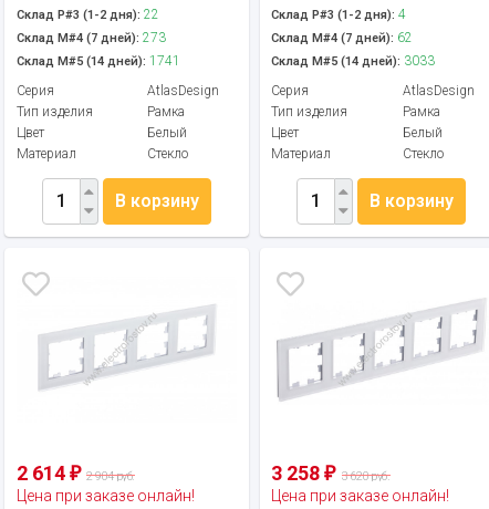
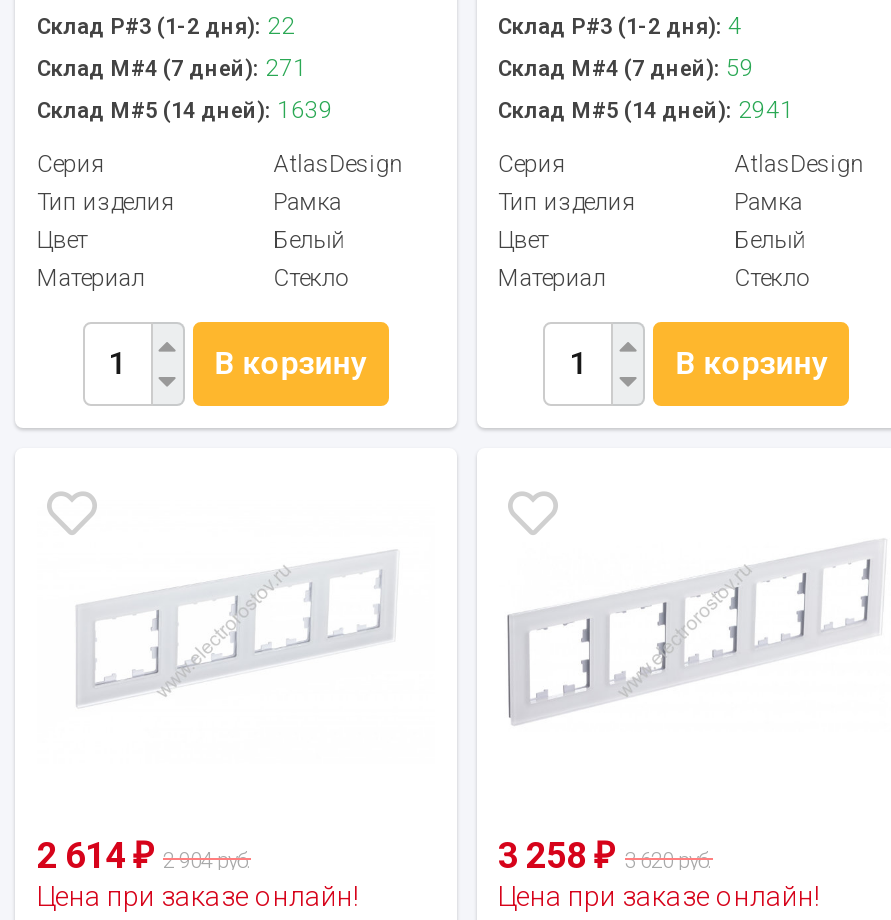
[17,29,166,45] Склад М#4 (7 дней): 273 -> [37,53,307,81] Склад М#4 (7 дней): 271
[272,29,413,45] Склад М#4 (7 дней): 62 -> [498,53,754,81] Склад М#4 (7 дней): 59
[17,53,180,68] Склад М#5 (14 дней): 1741 -> [37,95,333,123] Склад М#5 (14 дней): 1639
[272,53,435,68] Склад М#5 (14 дней): 3033 -> [498,95,794,123] Склад М#5 (14 дней): 2941

